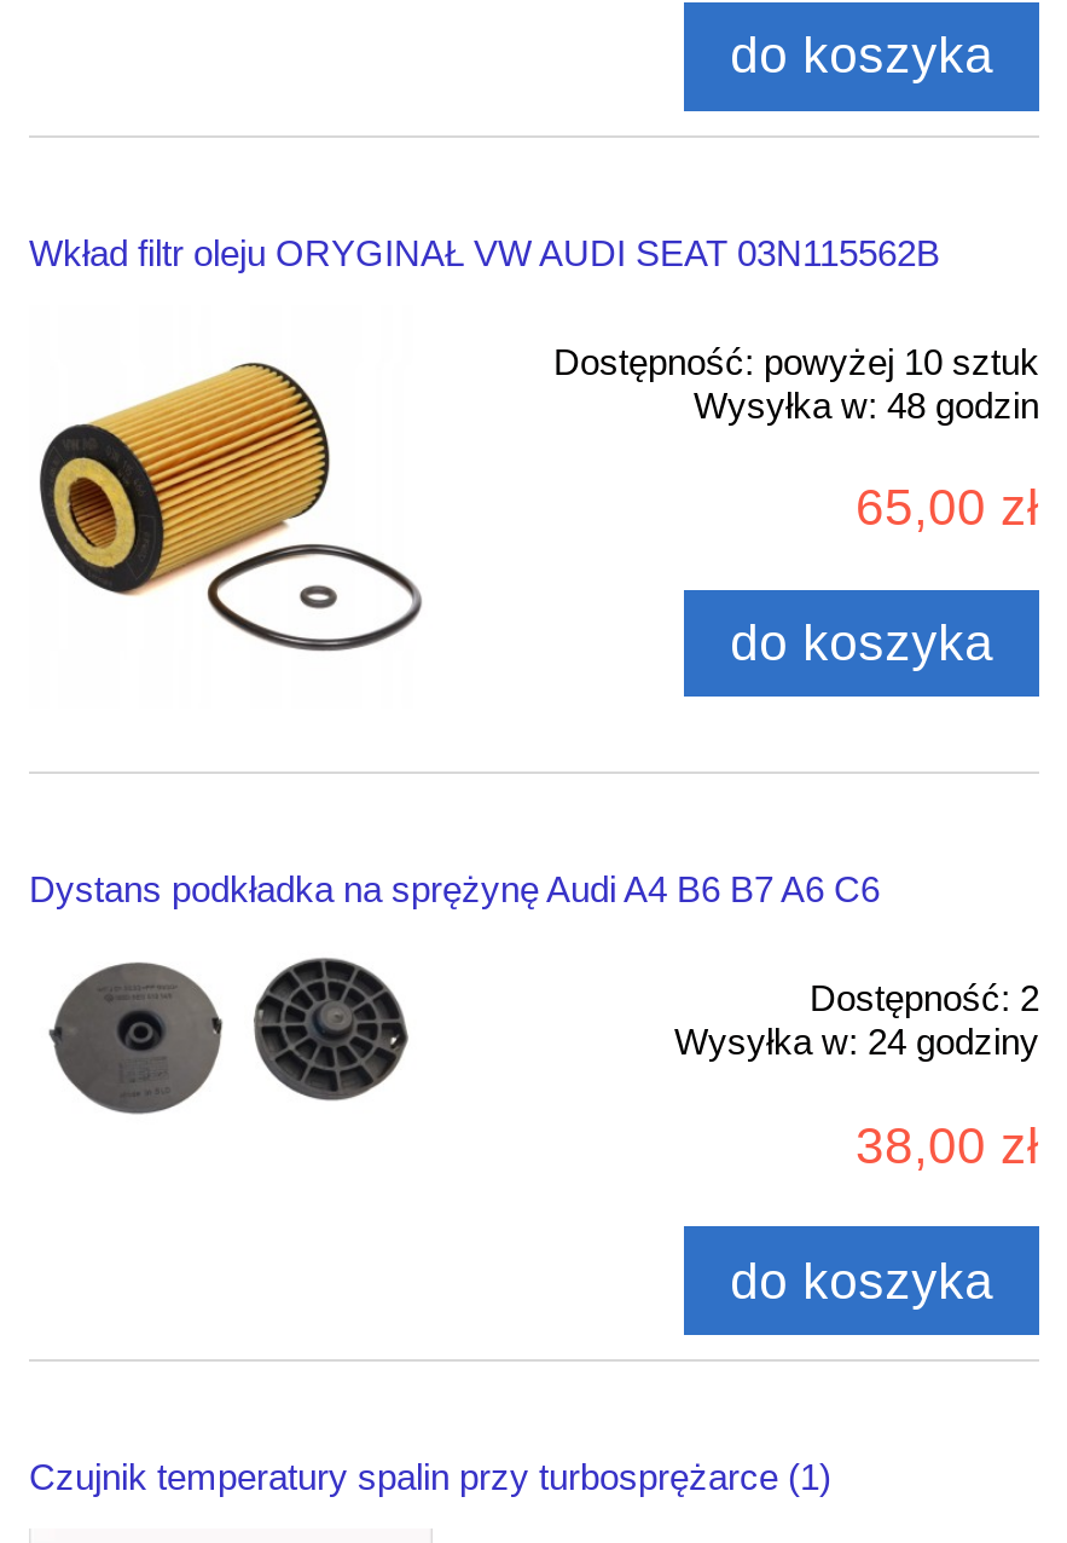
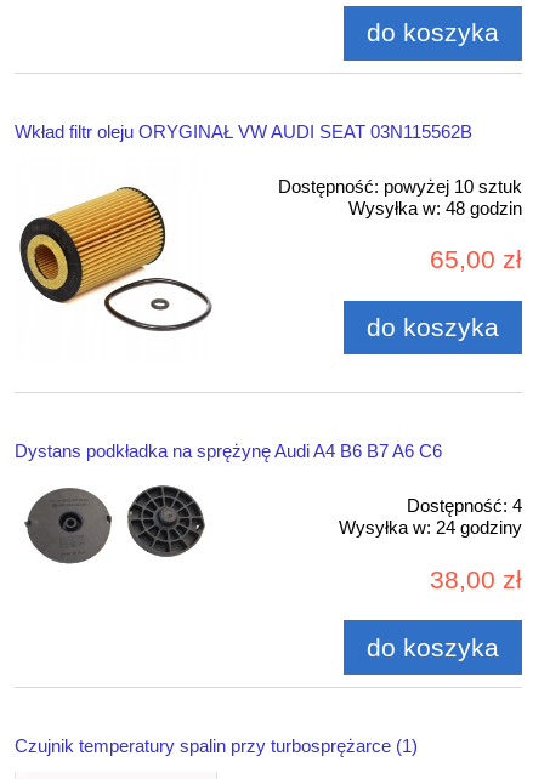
[810,978,1039,1019] Dostępność: 2 -> [407,495,522,516] Dostępność: 4

